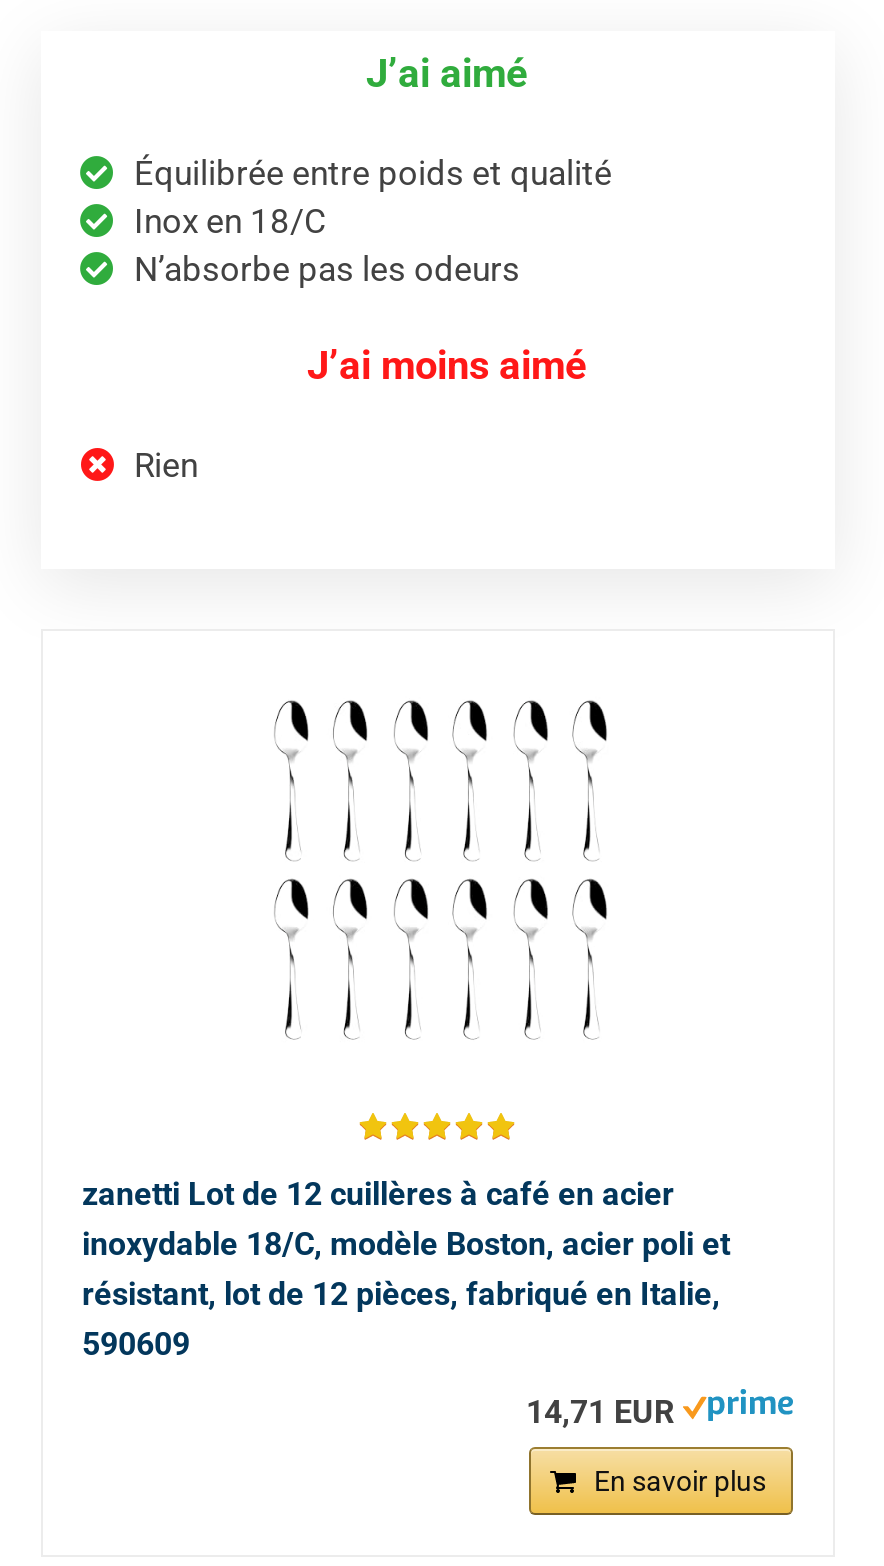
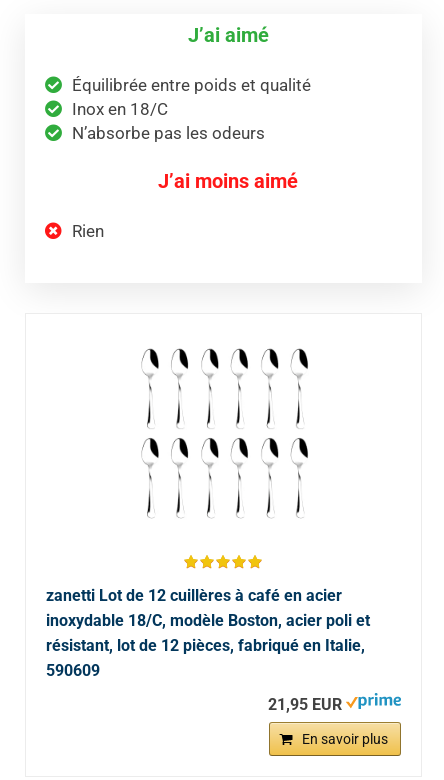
[526,1392,674,1430] 14,71 EUR -> [267,695,341,714] 21,95 EUR

